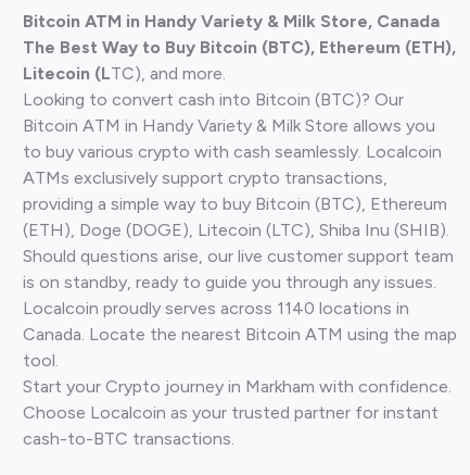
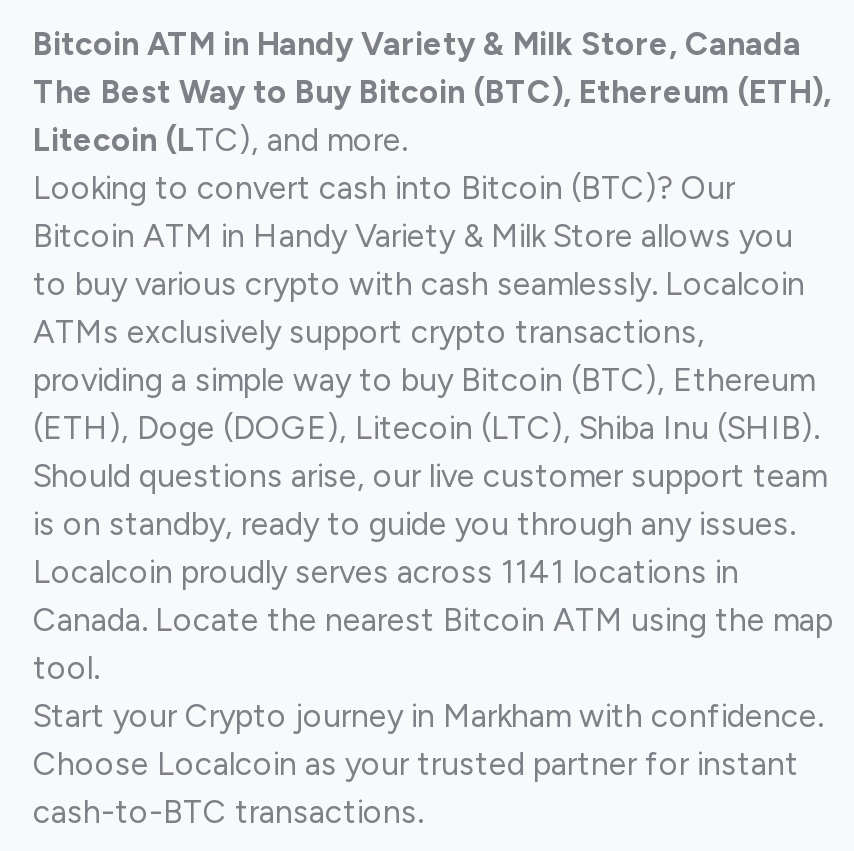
[23,297,409,318] Localcoin proudly serves across 1140 locations in -> [33,552,739,590] Localcoin proudly serves across 1141 locations in

